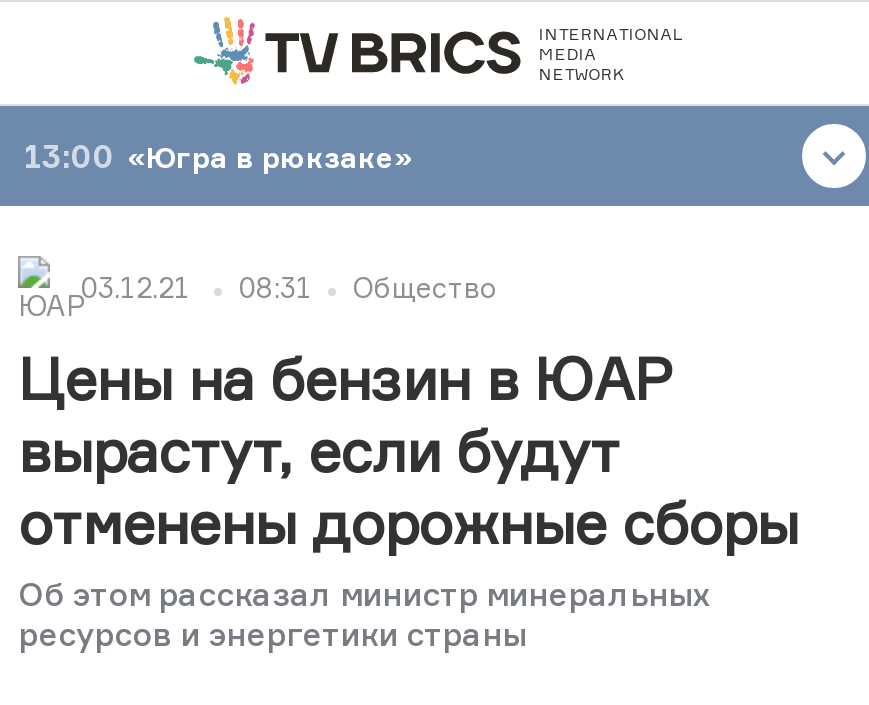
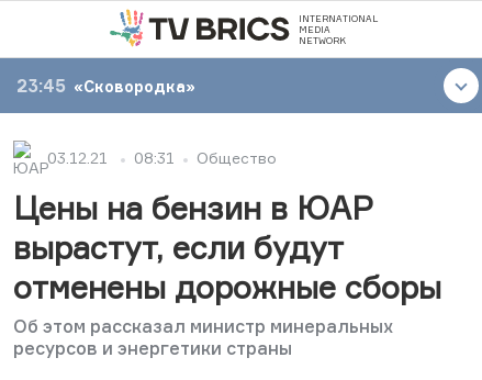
[24,136,412,176] 13:00 «Югра в рюкзаке» -> [16,75,195,97] 23:45 «Сковородка»

